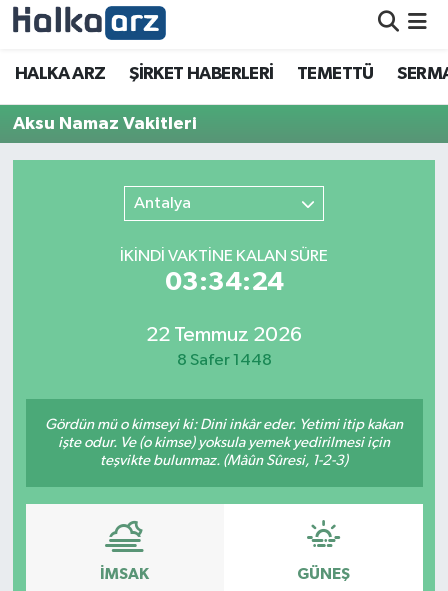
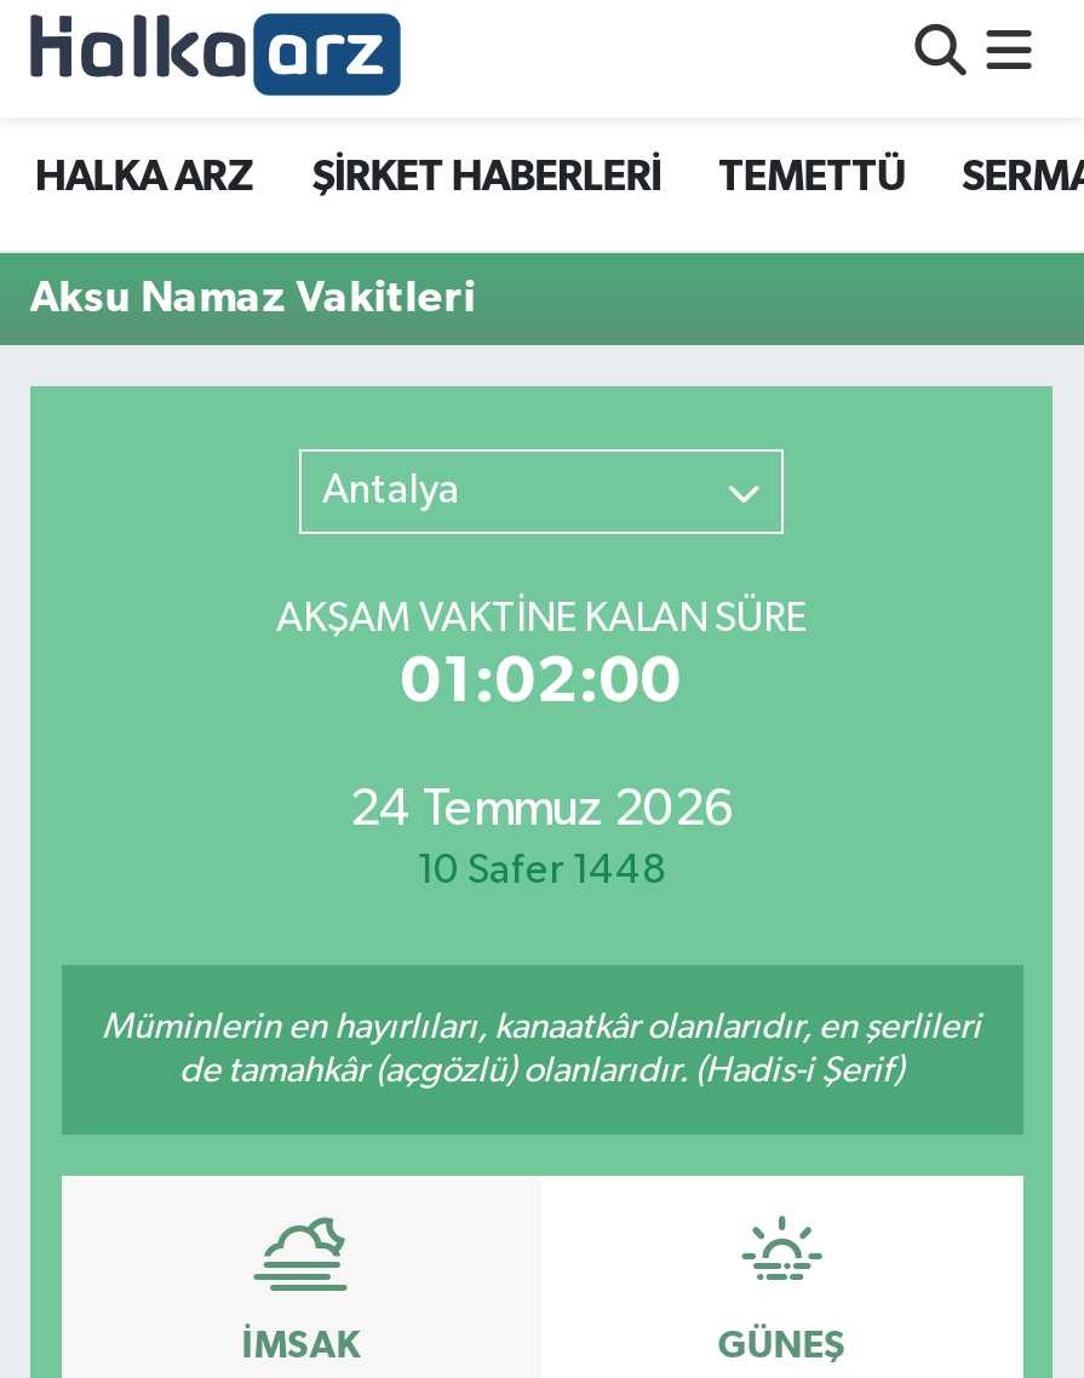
[120,248,328,295] İKINDI VAKTİNE KALAN SÜRE | 03:34:24 -> [276,599,807,713] AKŞAM VAKTİNE KALAN SÜRE | 01:02:00
[146,324,302,369] 22 Temmuz 2026 | 8 Safer 1448 -> [350,785,733,894] 24 Temmuz 2026 | 10 Safer 1448
[45,417,403,468] Gördün mü o kimseyi ki: Dini inkâr eder. Yetimi itip kakan | işte odur. Ve (o kimse) yoksula yemek yedirilmesi için | teşvikte bulunmaz. (Mâûn Sûresi, 1-2-3) -> [102,1009,981,1089] Müminlerin en hayırlıları, kanaatkâr olanlarıdır, en şerlileri | de tamahkâr (açgözlü) olanlarıdır. (Hadis-i Şerif)

